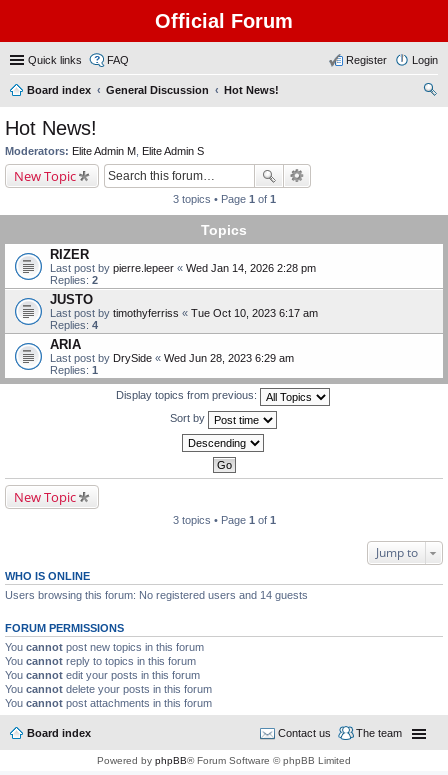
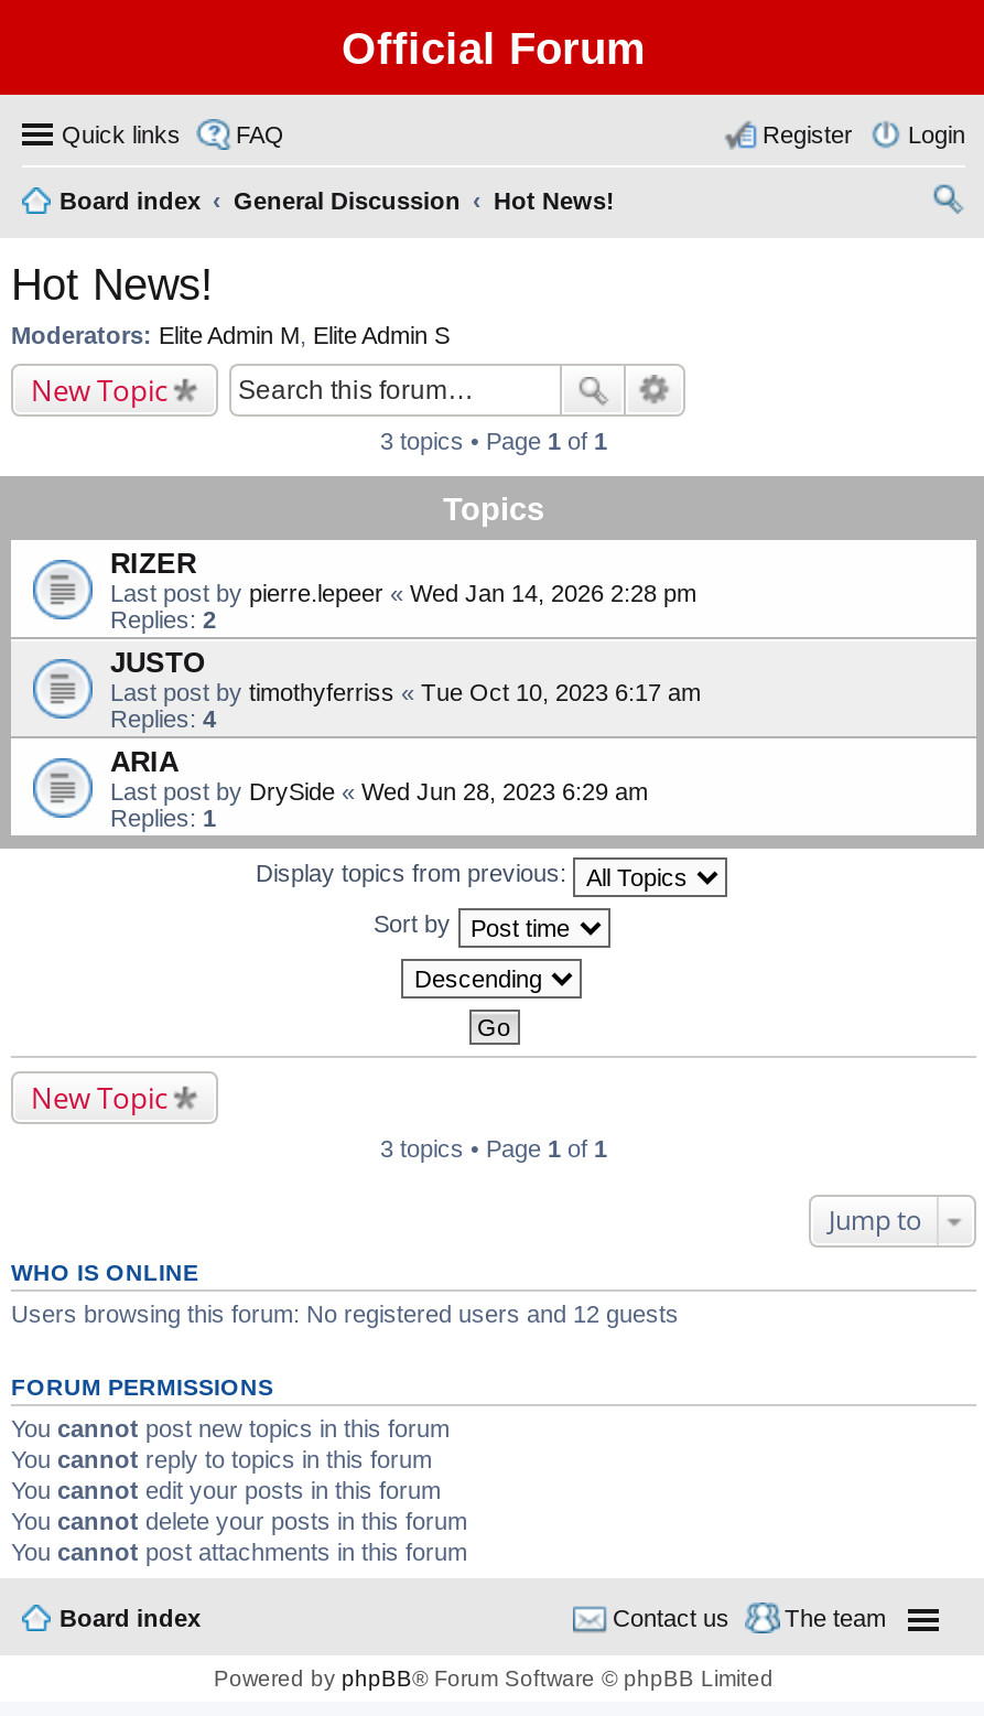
[5,588,308,600] Users browsing this forum: No registered users and 14 guests -> [11,1299,679,1326] Users browsing this forum: No registered users and 12 guests

